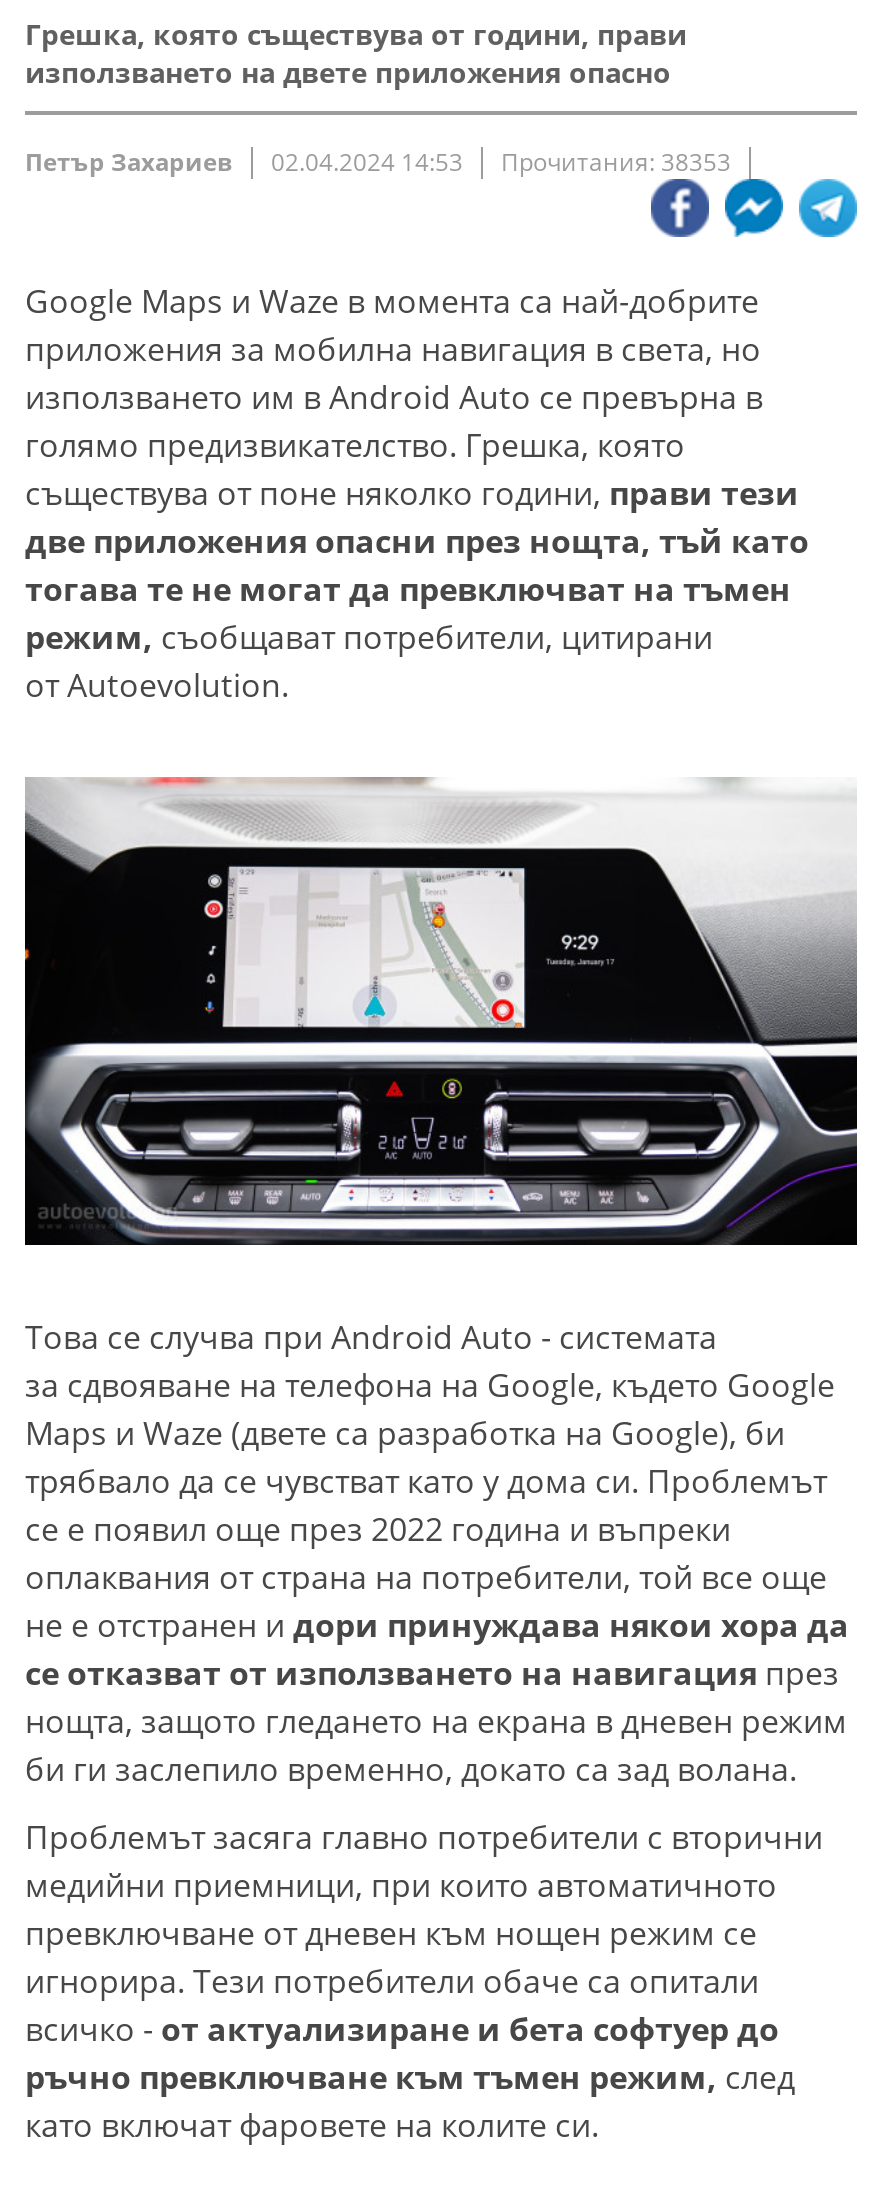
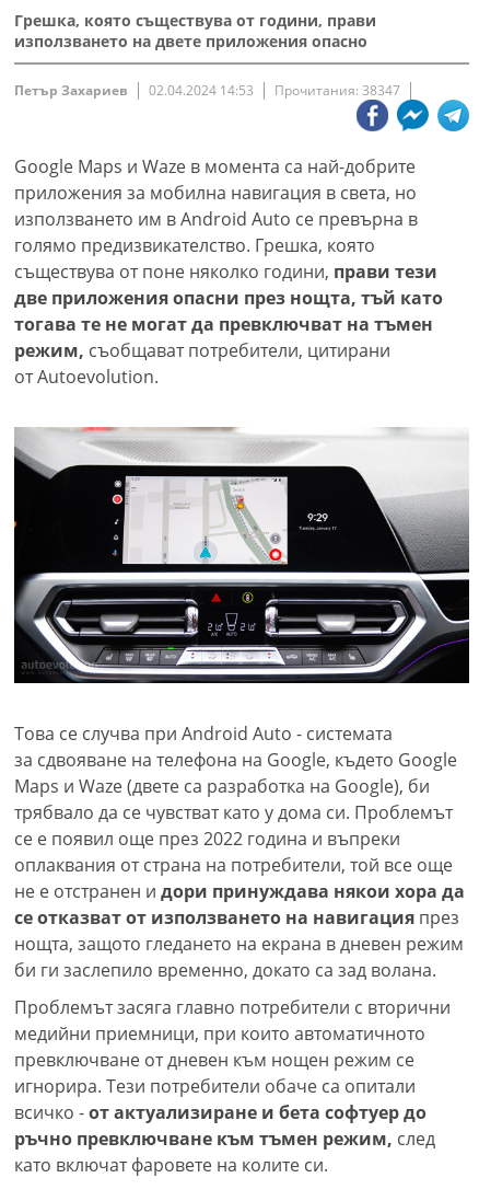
[25,146,731,180] Петър Захариев 02.04.2024 14:53 Прочитания: 38353 -> [14,81,400,100] Петър Захариев 02.04.2024 14:53 Прочитания: 38347

